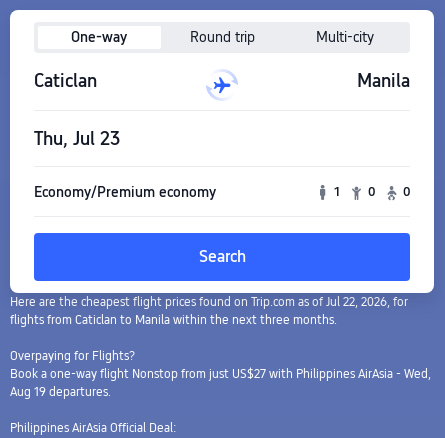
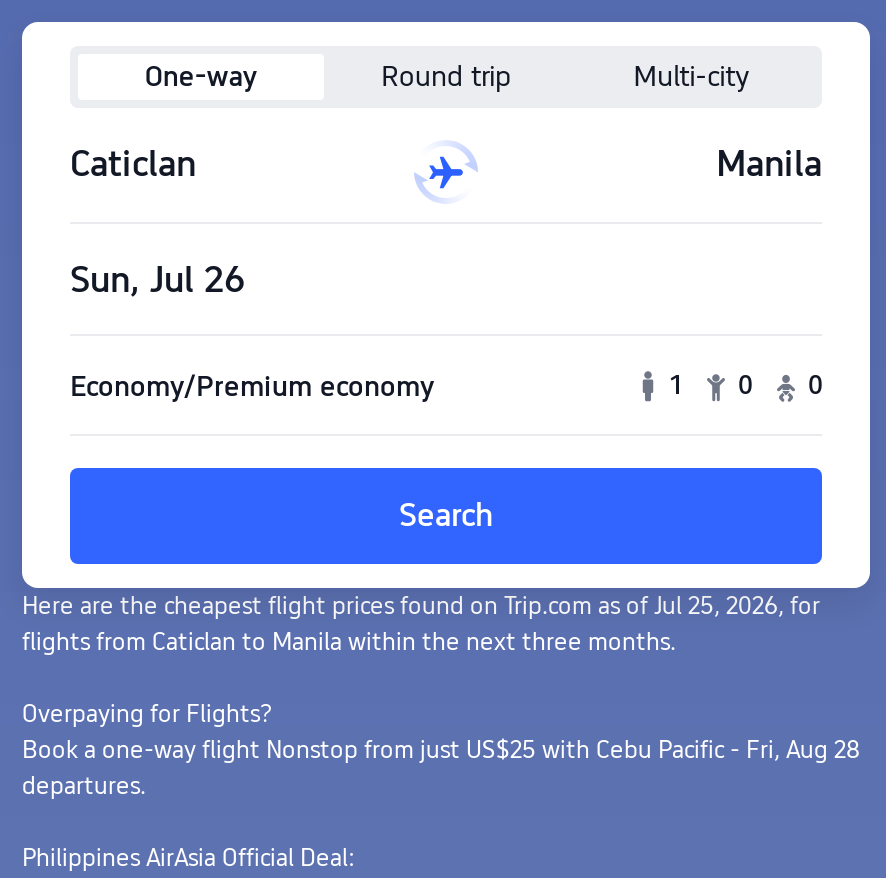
[34,127,120,148] Thu, Jul 23 -> [70,257,246,299] Sun, Jul 26
[10,294,408,308] Here are the cheapest flight prices found on Trip.com as of Jul 22, 2026, for -> [22,591,820,619] Here are the cheapest flight prices found on Trip.com as of Jul 25, 2026, for
[10,366,431,398] Book a one-way flight Nonstop from just US$27 with Philippines AirAsia - Wed, | Aug 19 departures. -> [22,735,860,799] Book a one-way flight Nonstop from just US$25 with Cebu Pacific - Fri, Aug 28 | departures.

